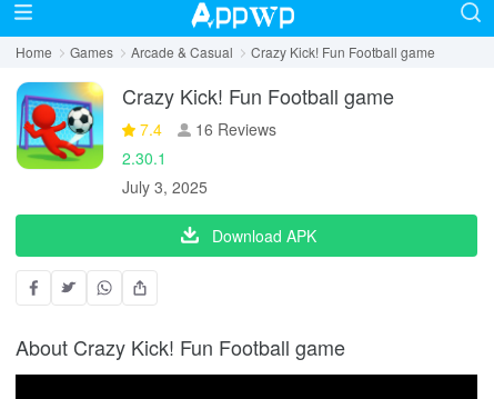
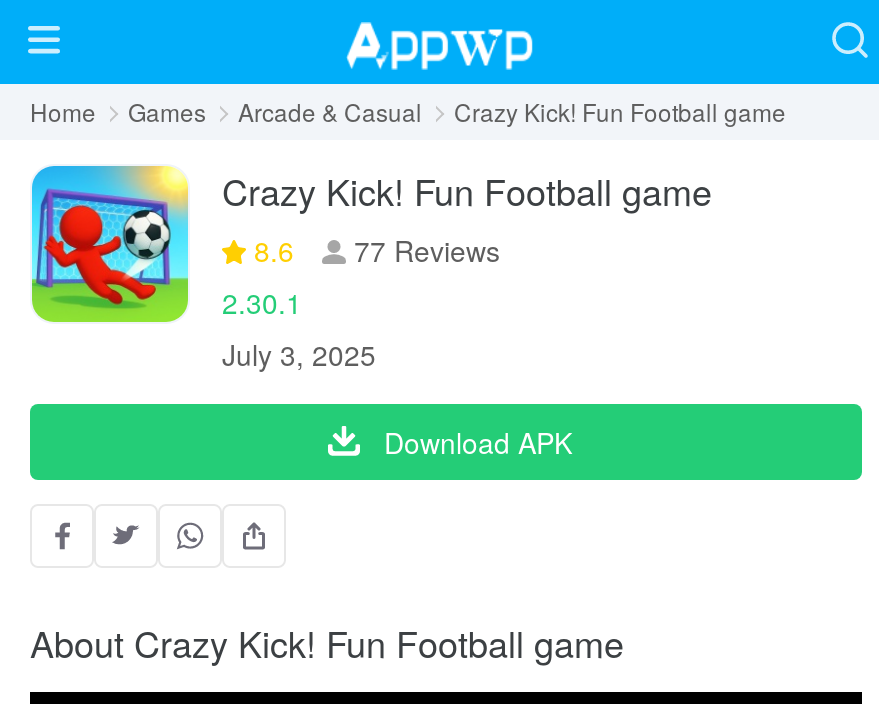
[135,118,167,140] 7.4 -> [246,230,302,270] 8.6
[191,118,276,140] 16 Reviews -> [346,230,500,270] 77 Reviews

